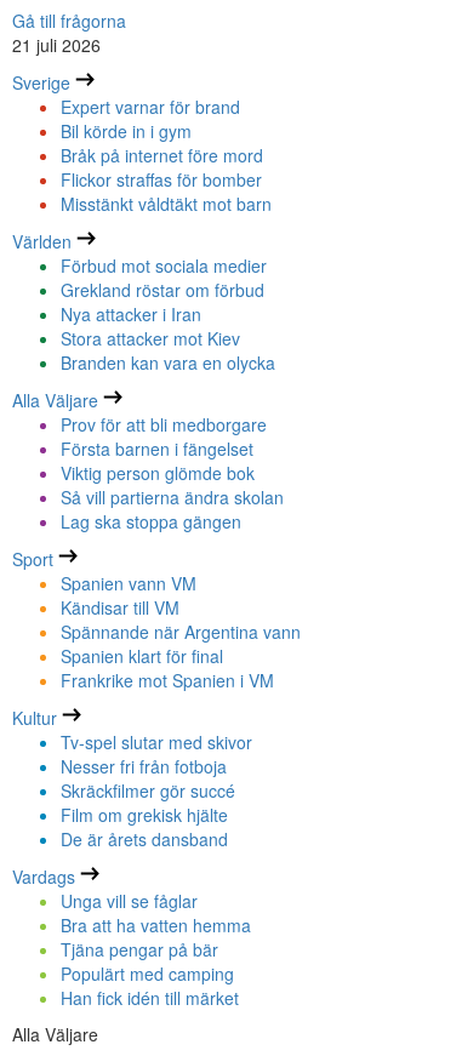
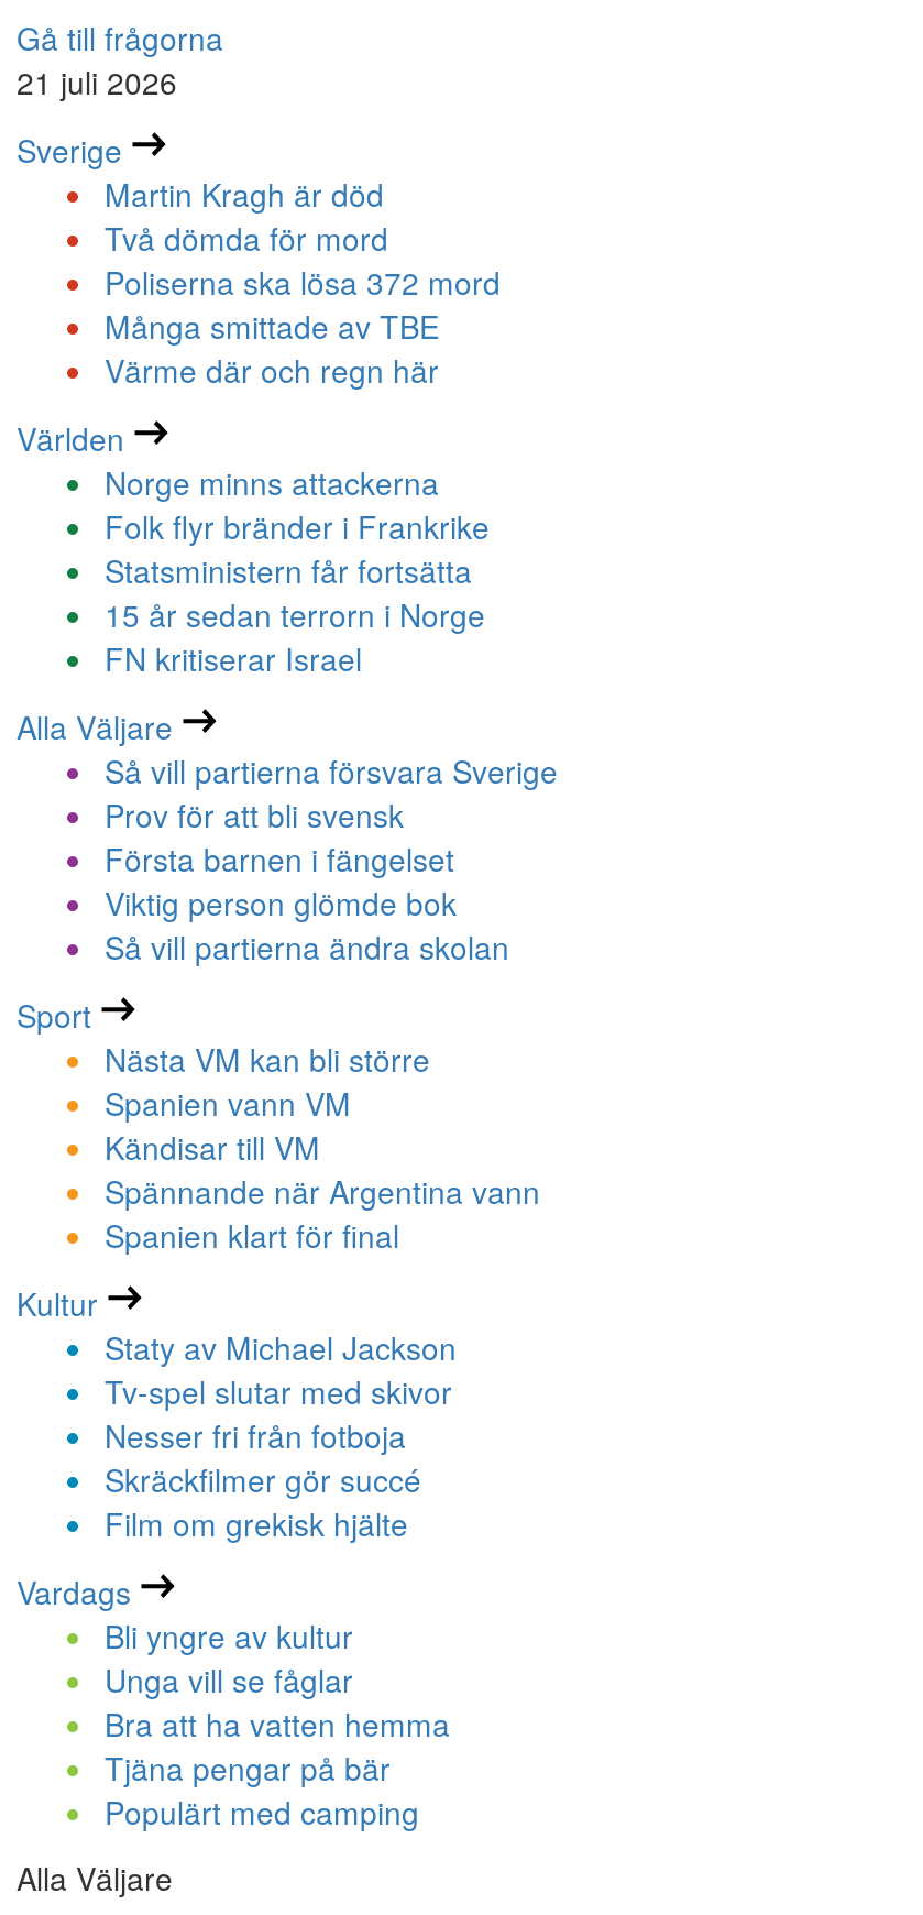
[61,95,272,216] Expert varnar för brand | Bil körde in i gym | Bråk på internet före mord | Flickor straffas för bomber | Misstänkt våldtäkt mot barn -> [105,172,501,392] Martin Kragh är död | Två dömda för mord | Poliserna ska lösa 372 mord | Många smittade av TBE | Värme där och regn här
[61,253,295,375] Förbud mot sociala medier | Grekland röstar om förbud | Nya attacker i Iran | Stora attacker mot Kiev | Branden kan vara en olycka -> [105,460,490,680] Norge minns attackerna | Folk flyr bränder i Frankrike | Statsministern får fortsätta | 15 år sedan terrorn i Norge | FN kritiserar Israel
[61,412,267,436] Prov för att bli medborgare -> [105,748,558,836] Så vill partierna försvara Sverige | Prov för att bli svensk
moved [61,436,284,509] -> [105,836,509,969]: Första barnen i fängelset | Viktig person glömde bok | Så vill partierna ändra skolan
[61,509,241,533] Lag ska stoppa gängen -> none
none -> [105,1037,430,1081] Nästa VM kan bli större
moved [61,571,301,668] -> [105,1081,540,1257]: Spanien vann VM | Kändisar till VM | Spännande när Argentina vann | Spanien klart för final
[61,668,274,692] Frankrike mot Spanien i VM -> none
none -> [105,1325,457,1369] Staty av Michael Jackson
moved [61,730,252,827] -> [105,1369,452,1545]: Tv-spel slutar med skivor | Nesser fri från fotboja | Skräckfilmer gör succé | Film om grekisk hjälte
[61,827,228,851] De är årets dansband -> none
none -> [105,1613,353,1657] Bli yngre av kultur
moved [61,889,251,986] -> [105,1657,450,1834]: Unga vill se fåglar | Bra att ha vatten hemma | Tjäna pengar på bär | Populärt med camping
[61,986,239,1010] Han fick idén till märket -> none

